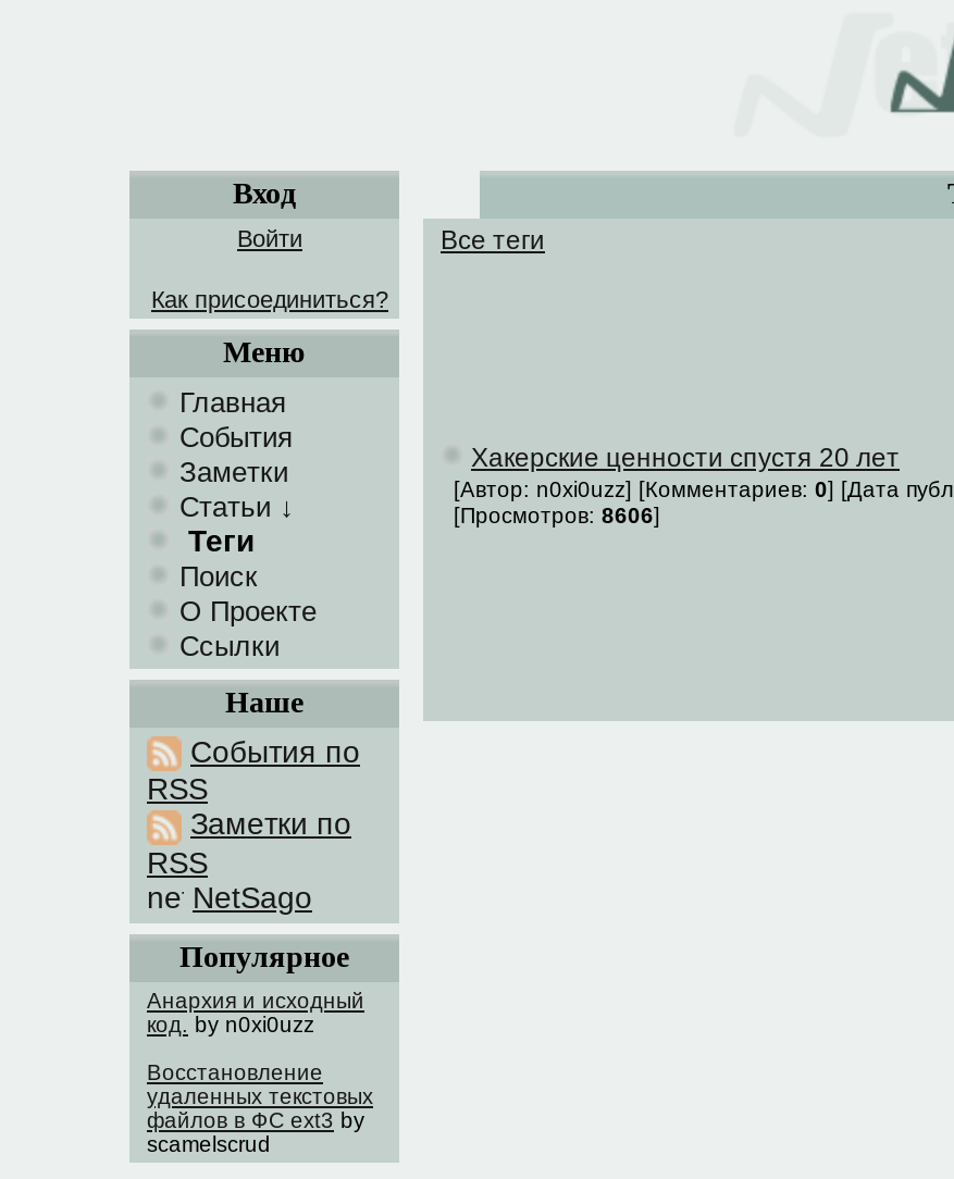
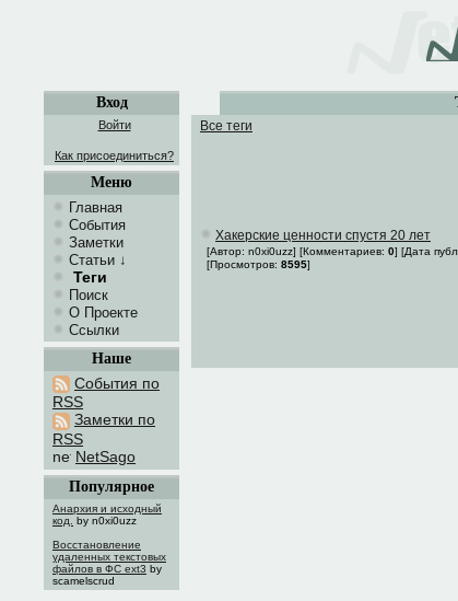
[441,504,660,528] [Просмотров: 8606] -> [200,258,310,270] [Просмотров: 8595]

